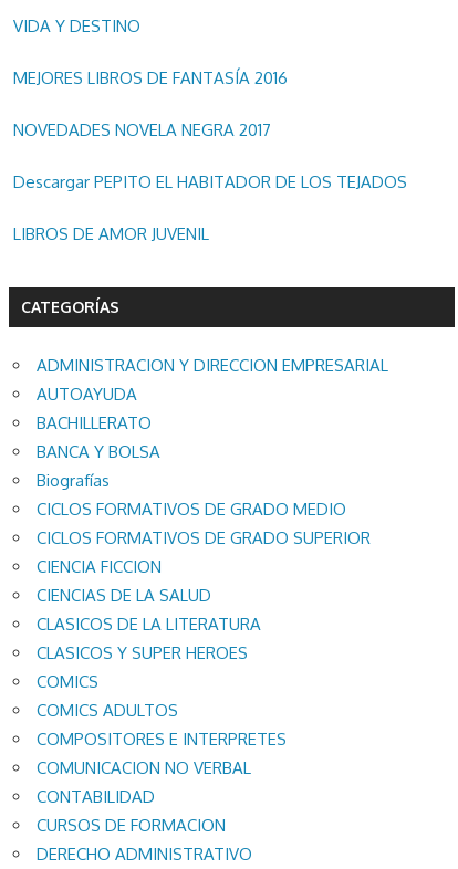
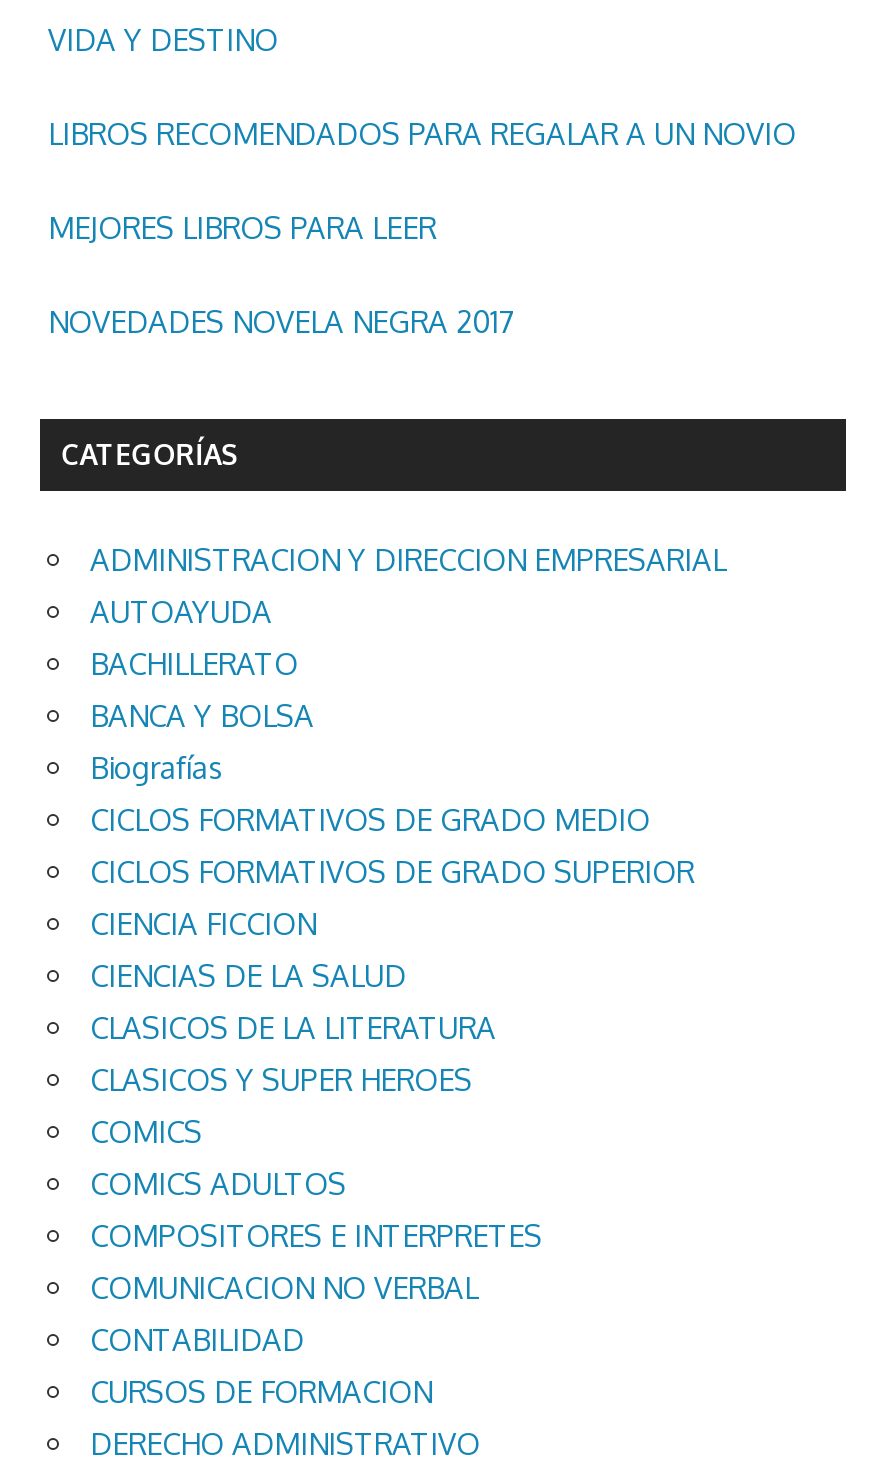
[13,67,288,88] MEJORES LIBROS DE FANTASÍA 2016 -> [48,114,796,246] LIBROS RECOMENDADOS PARA REGALAR A UN NOVIO | MEJORES LIBROS PARA LEER
moved [13,119,271,140] -> [48,302,514,340]: NOVEDADES NOVELA NEGRA 2017
[13,171,407,244] Descargar PEPITO EL HABITADOR DE LOS TEJADOS | LIBROS DE AMOR JUVENIL -> none

